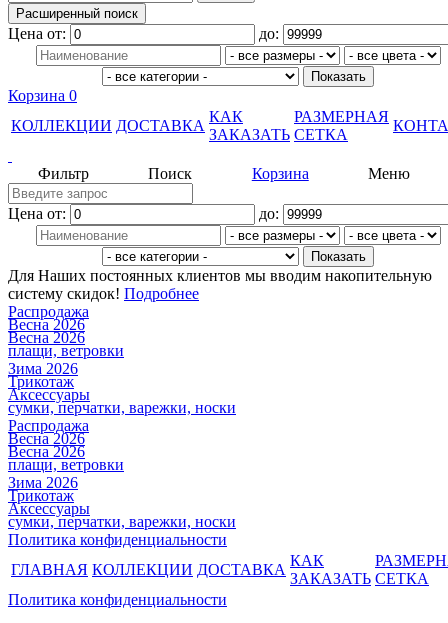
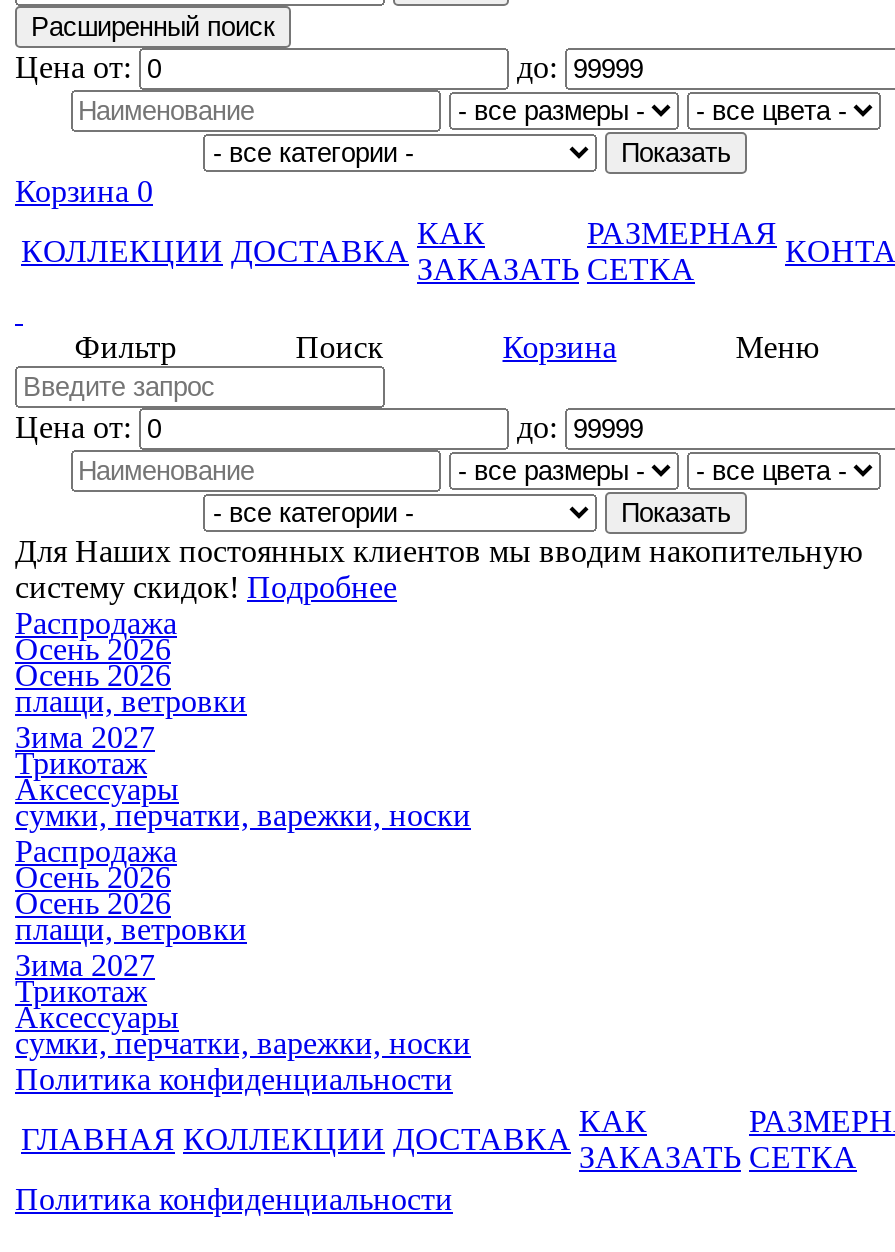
[8,316,85,346] Весна 2026 | Весна 2026 -> [15,632,171,692] Осень 2026 | Осень 2026
[8,360,78,377] Зима 2026 -> [15,720,155,754] Зима 2027
[8,430,85,460] Весна 2026 | Весна 2026 -> [15,860,171,920] Осень 2026 | Осень 2026
[8,474,78,491] Зима 2026 -> [15,948,155,982] Зима 2027

